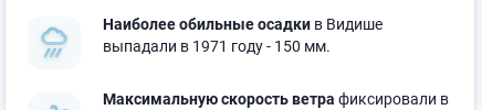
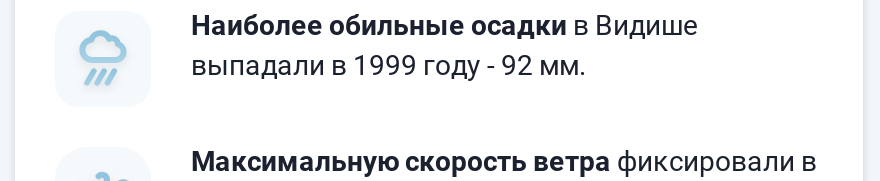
[103,37,331,55] выпадали в 1971 году - 150 мм. -> [191,49,587,81] выпадали в 1999 году - 92 мм.

